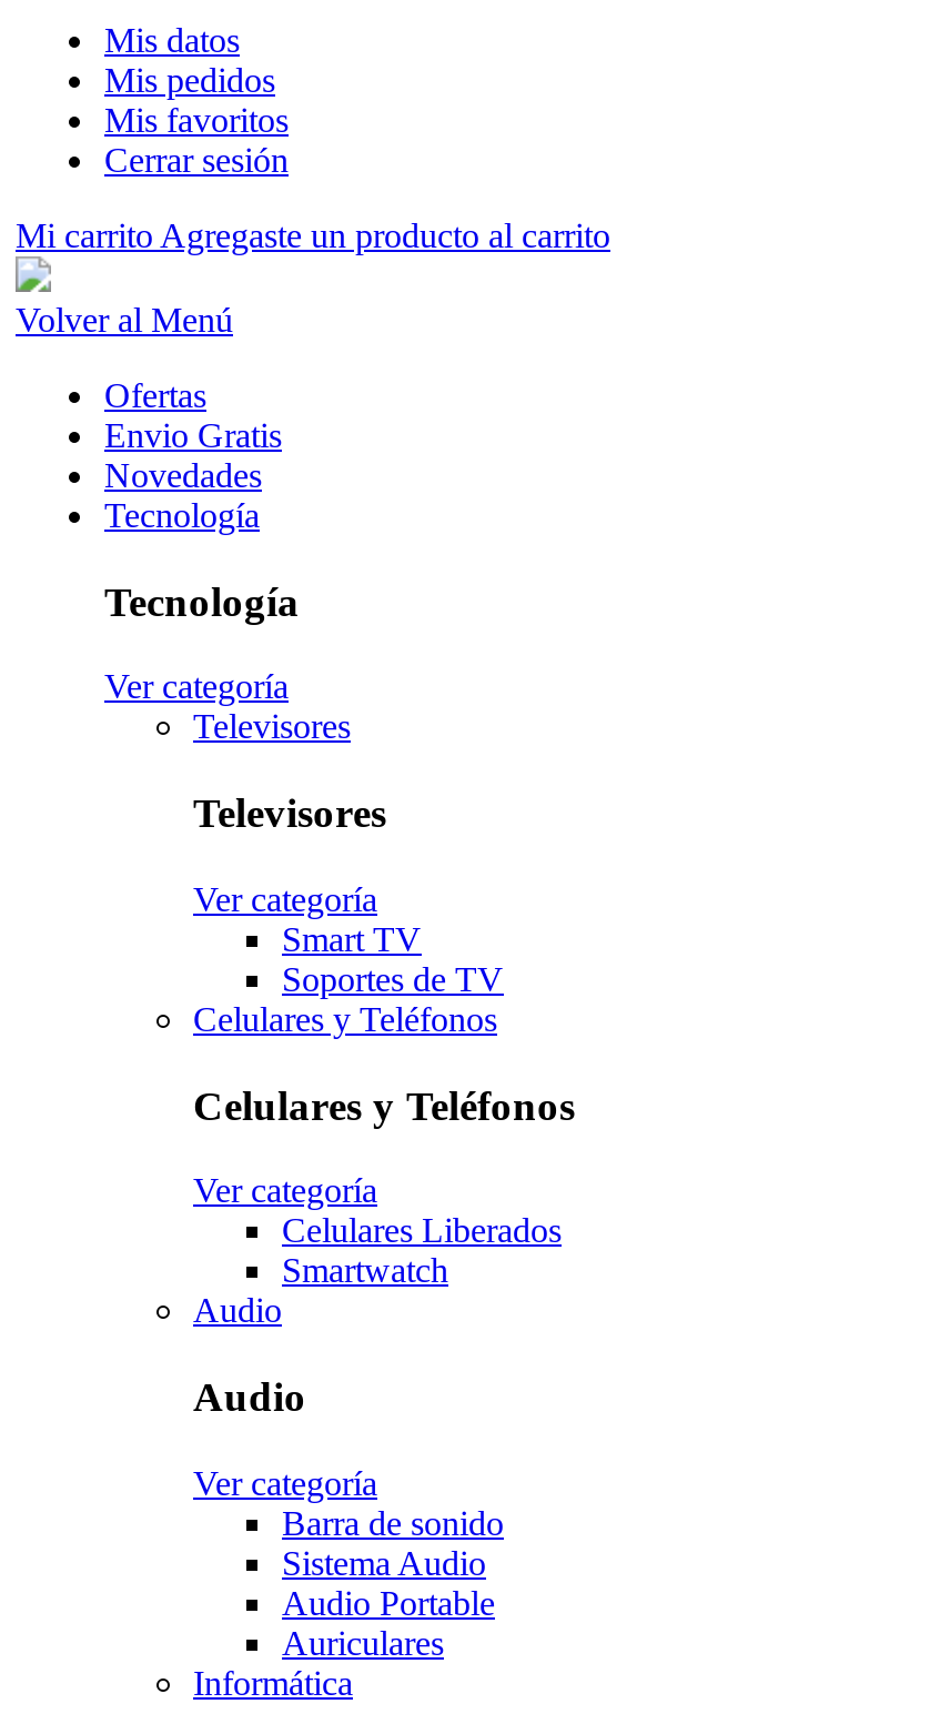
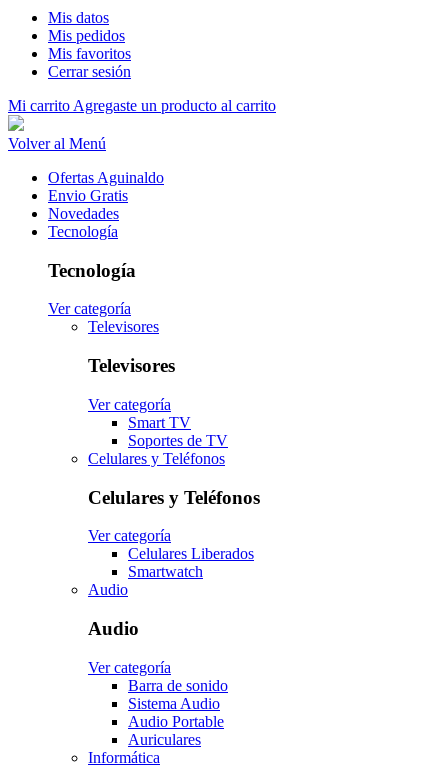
[104,376,206,414] Ofertas -> [48,169,164,186] Ofertas Aguinaldo

